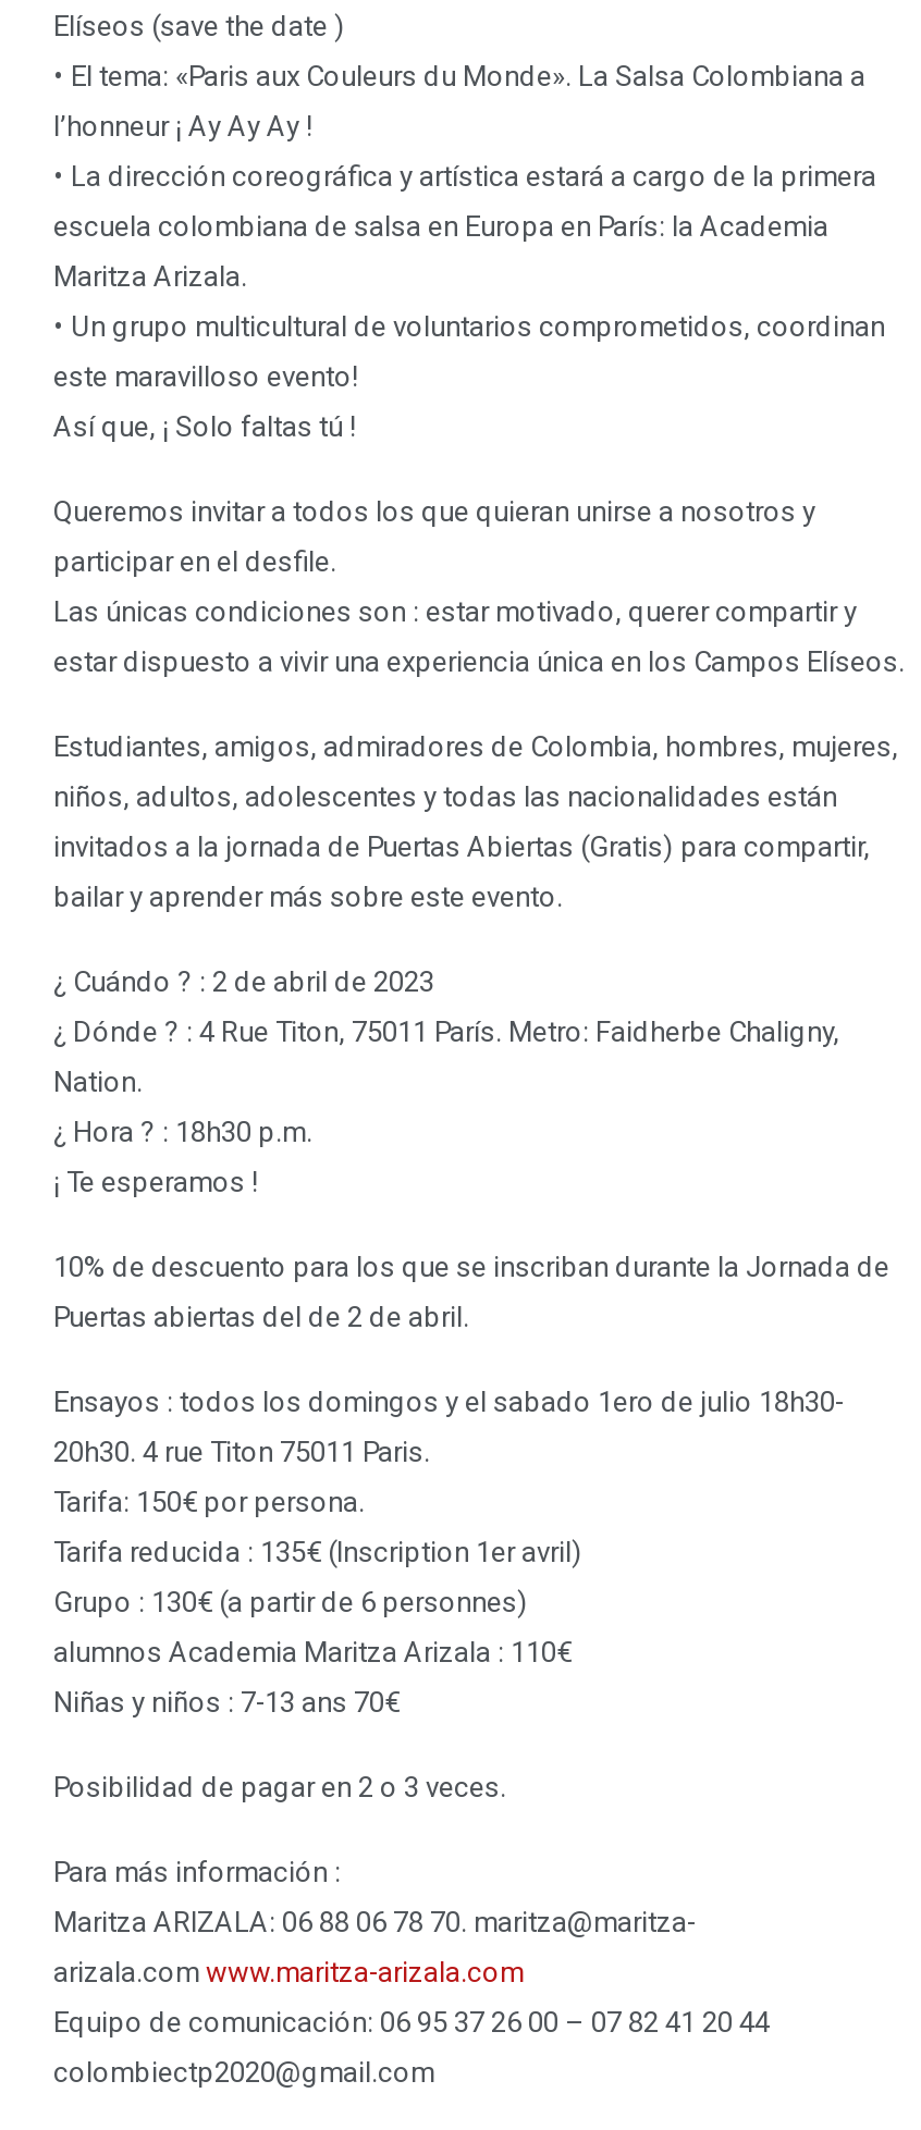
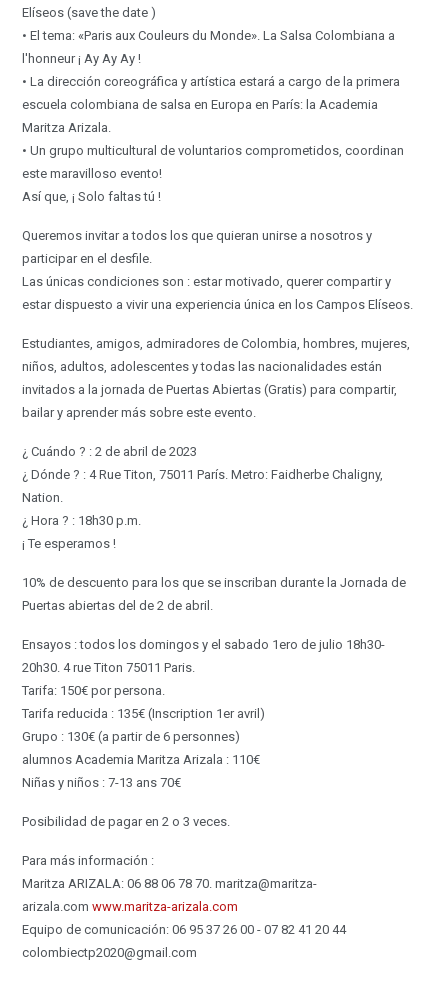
[53,110,312,143] l’honneur ¡ Ay Ay Ay ! -> [22,50,141,65] l'honneur ¡ Ay Ay Ay !
[53,2006,770,2039] Equipo de comunicación: 06 95 37 26 00 – 07 82 41 20 44 -> [22,921,346,936] Equipo de comunicación: 06 95 37 26 00 - 07 82 41 20 44

